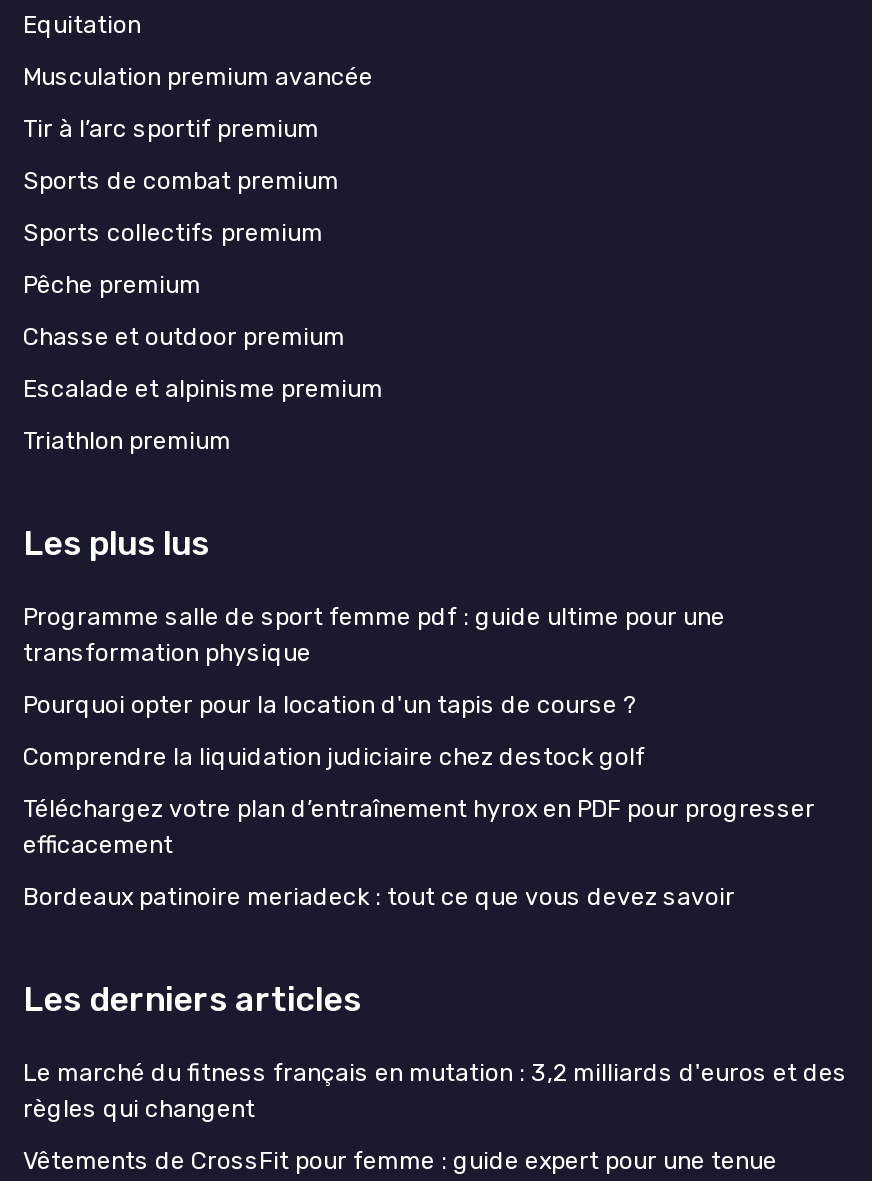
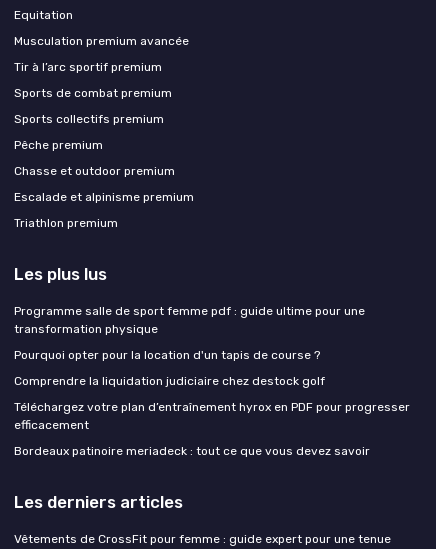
[23,1059,847,1123] Le marché du fitness français en mutation : 3,2 milliards d'euros et des | règles qui changent -> none

